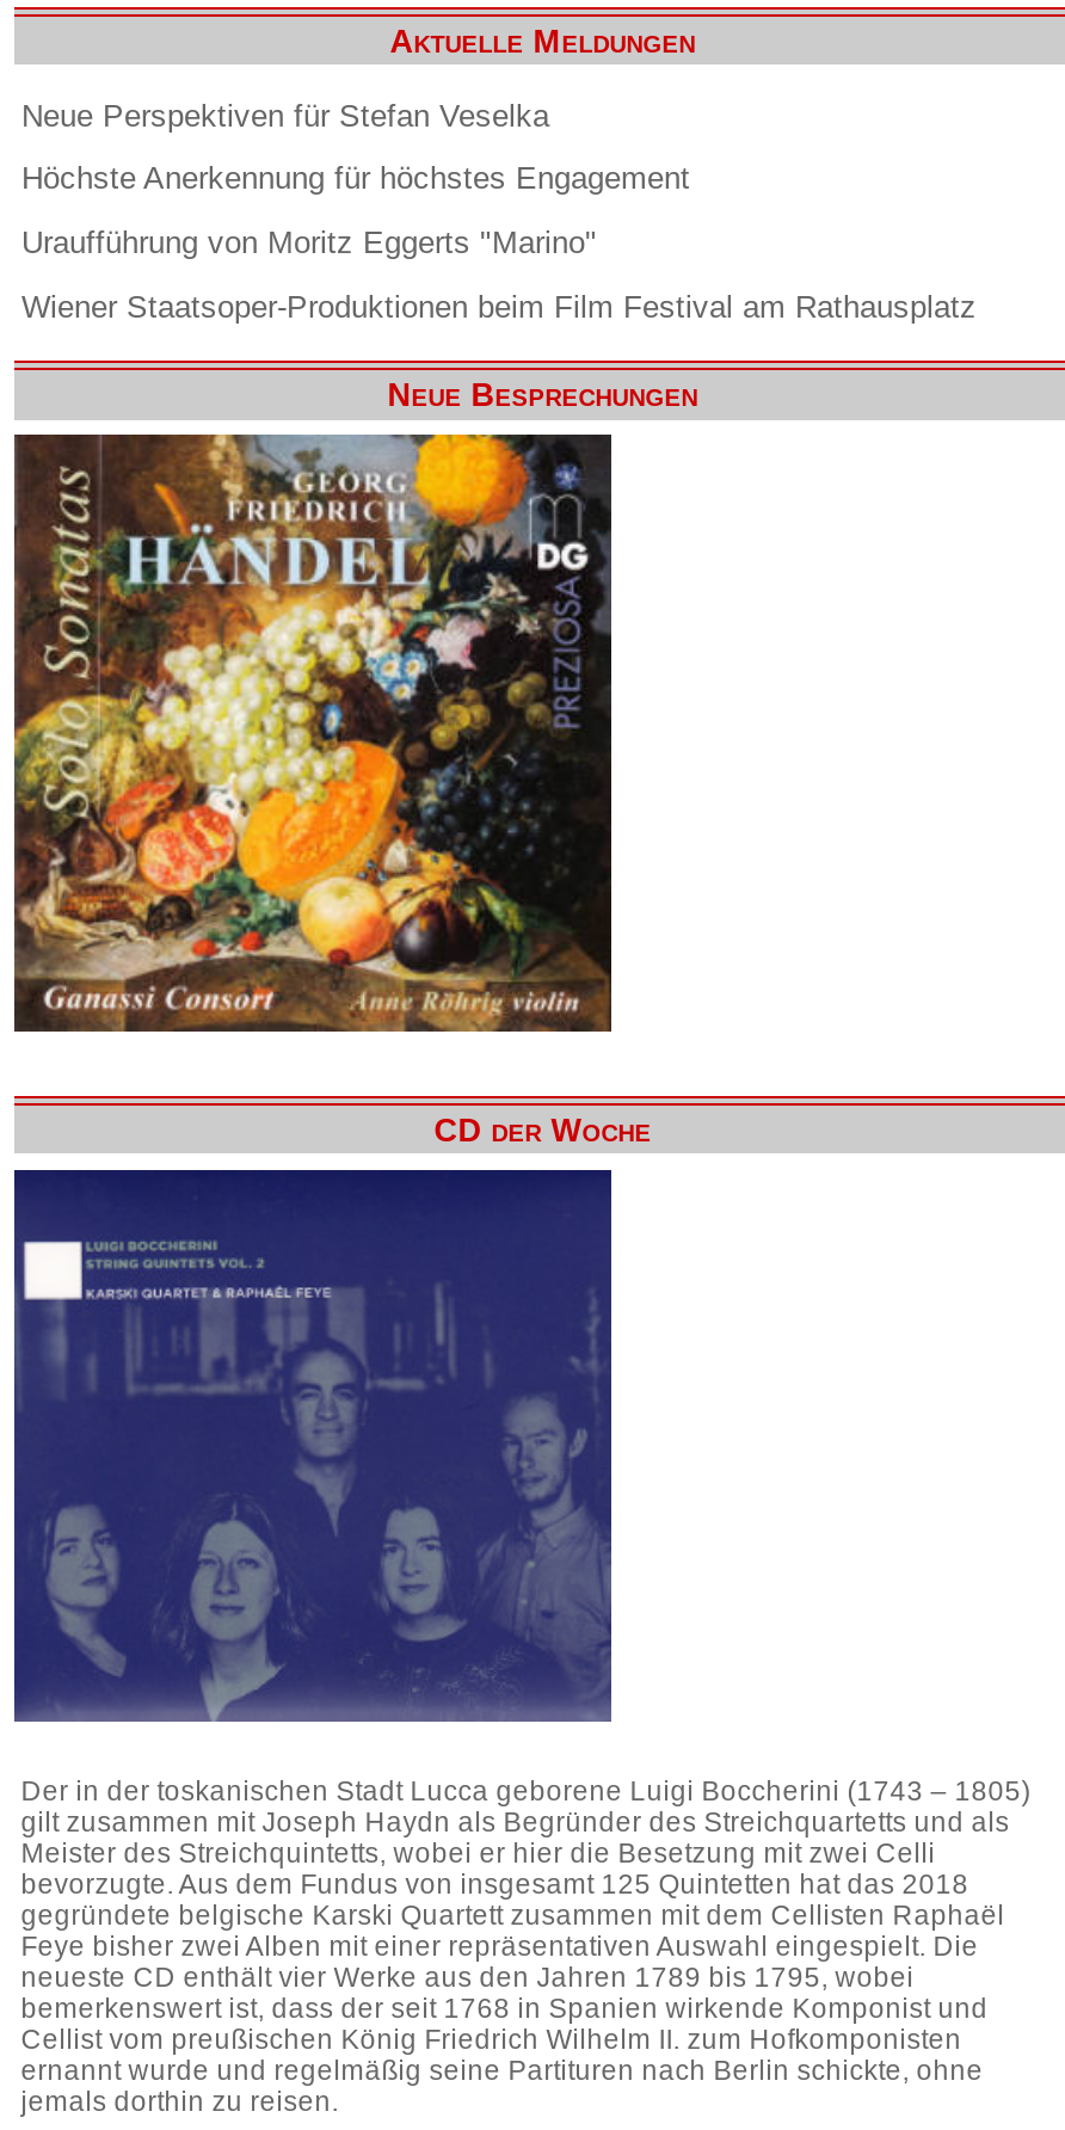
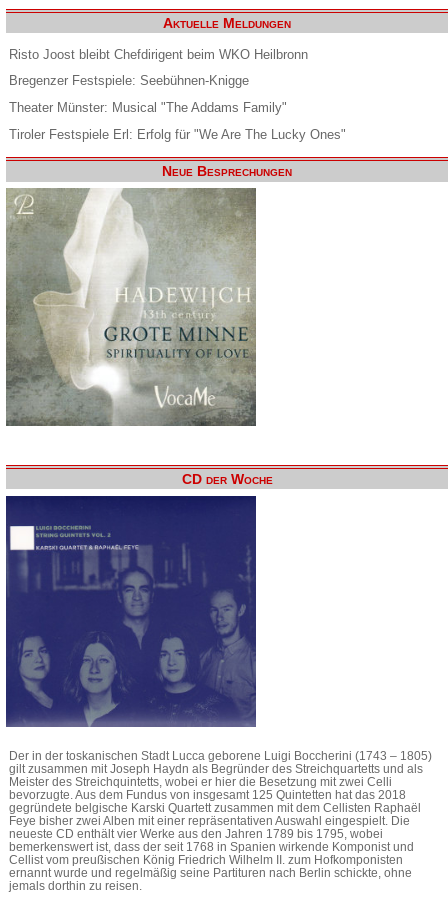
[21,97,549,133] Neue Perspektiven für Stefan Veselka -> [9,46,308,61] Risto Joost bleibt Chefdirigent beim WKO Heilbronn
[21,160,690,196] Höchste Anerkennung für höchstes Engagement -> [9,73,249,88] Bregenzer Festspiele: Seebühnen-Knigge
[21,224,597,260] Uraufführung von Moritz Eggerts "Marino" -> [9,100,287,115] Theater Münster: Musical "The Addams Family"
[21,288,977,324] Wiener Staatsoper-Produktionen beim Film Festival am Rathausplatz -> [9,126,346,141] Tiroler Festspiele Erl: Erfolg für "We Are The Lucky Ones"
[12,432,614,1034] [image] -> [6,187,257,438] [image]

